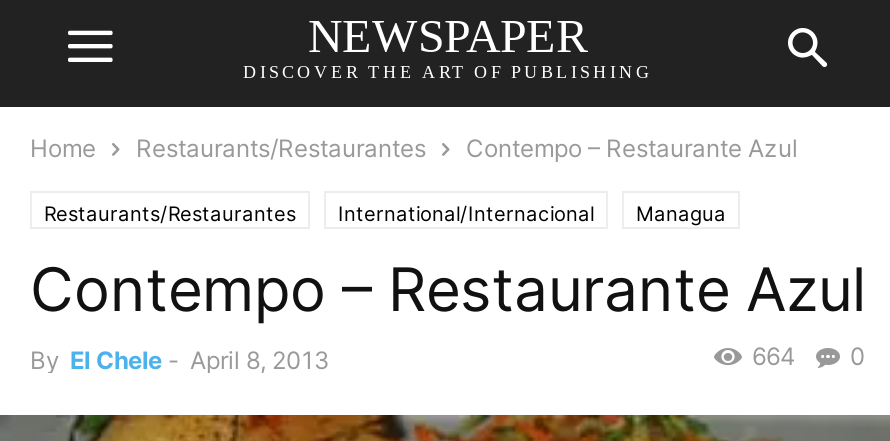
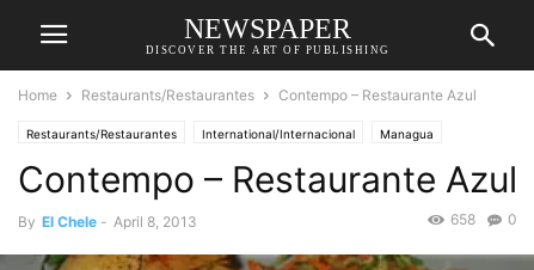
[752,341,866,371] 664 0 -> [450,210,517,228] 658 0

